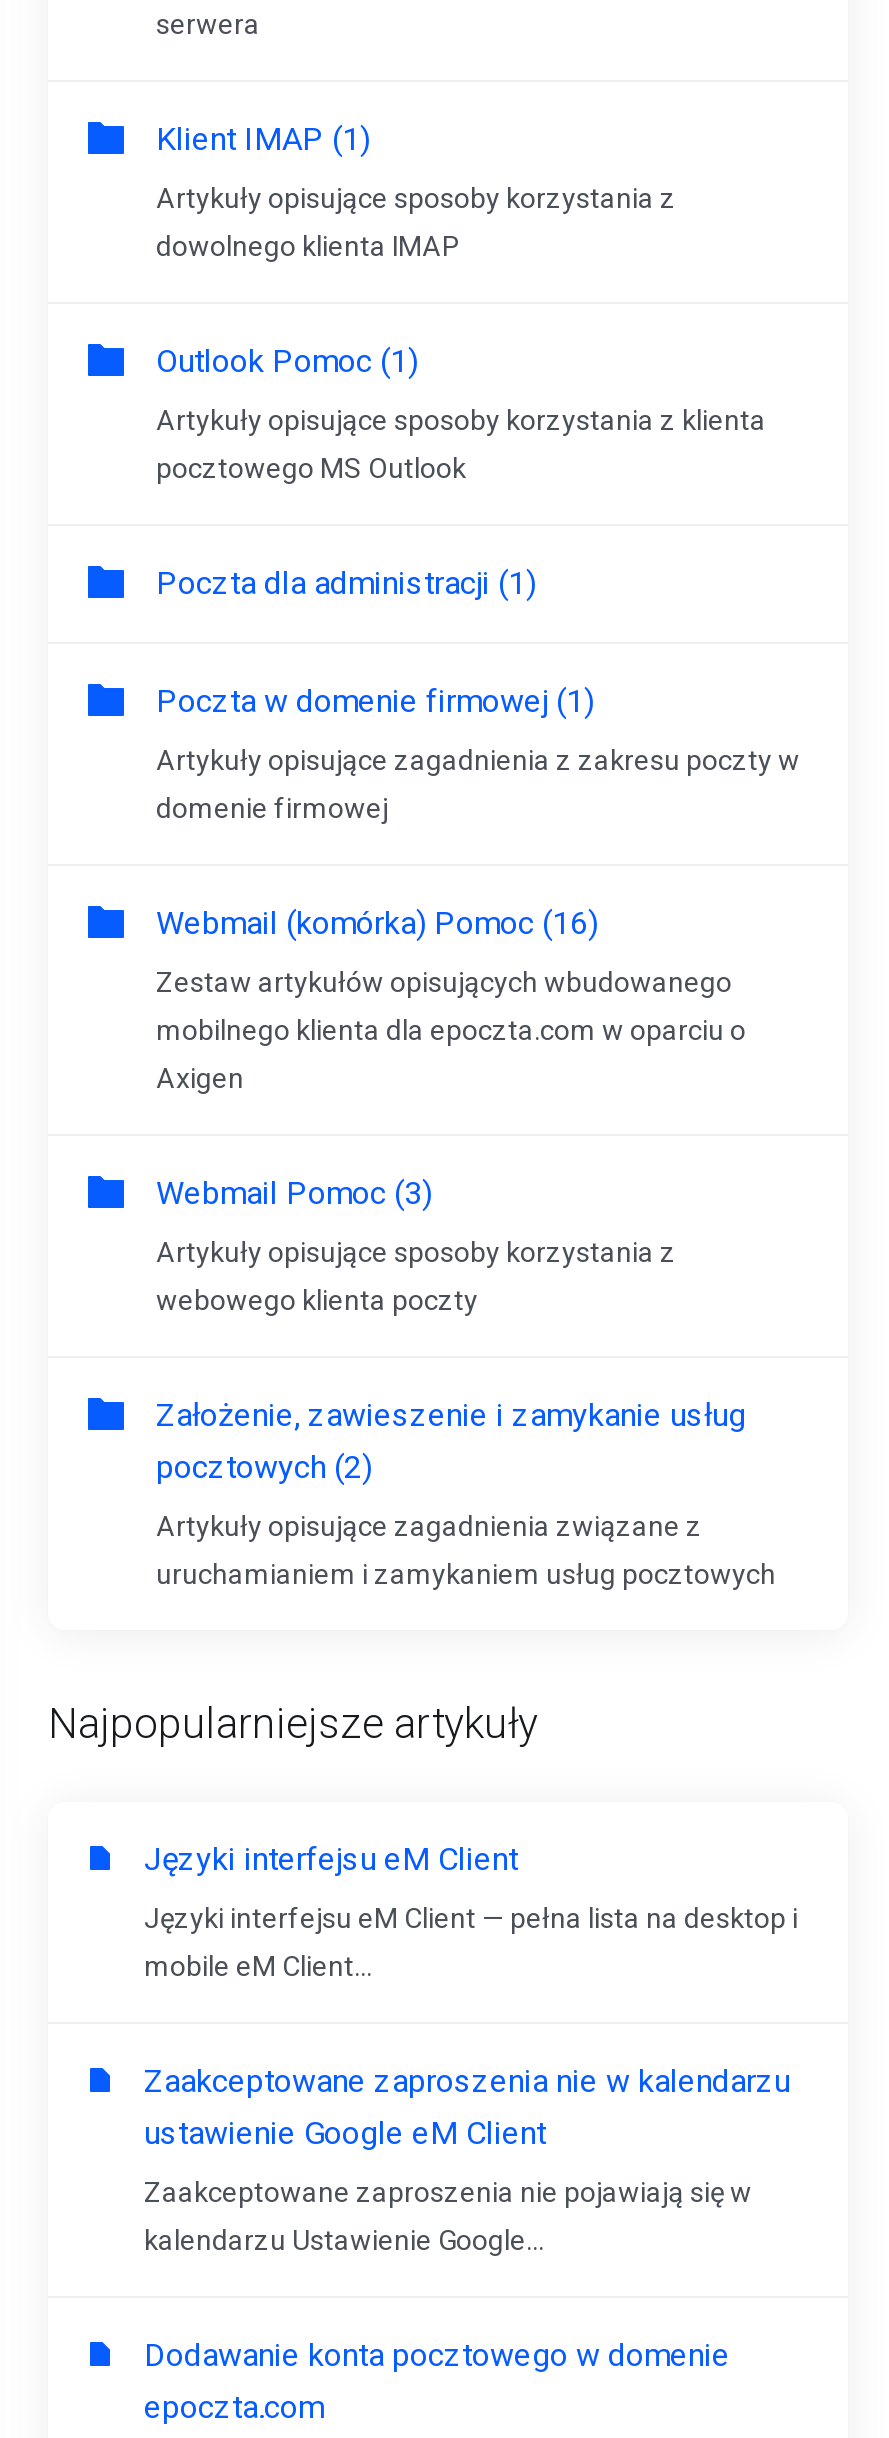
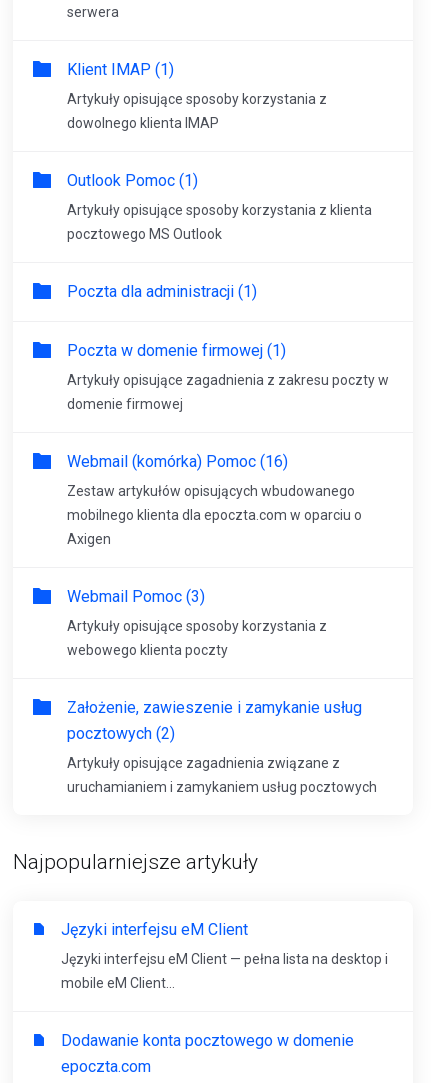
[144,2062,790,2256] Zaakceptowane zaproszenia nie w kalendarzu | ustawienie Google eM Client | Zaakceptowane zaproszenia nie pojawiają się w | kalendarzu Ustawienie Google... -> none

